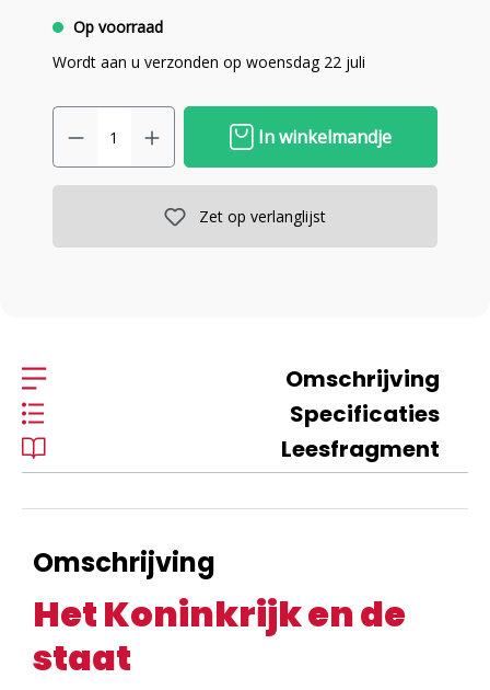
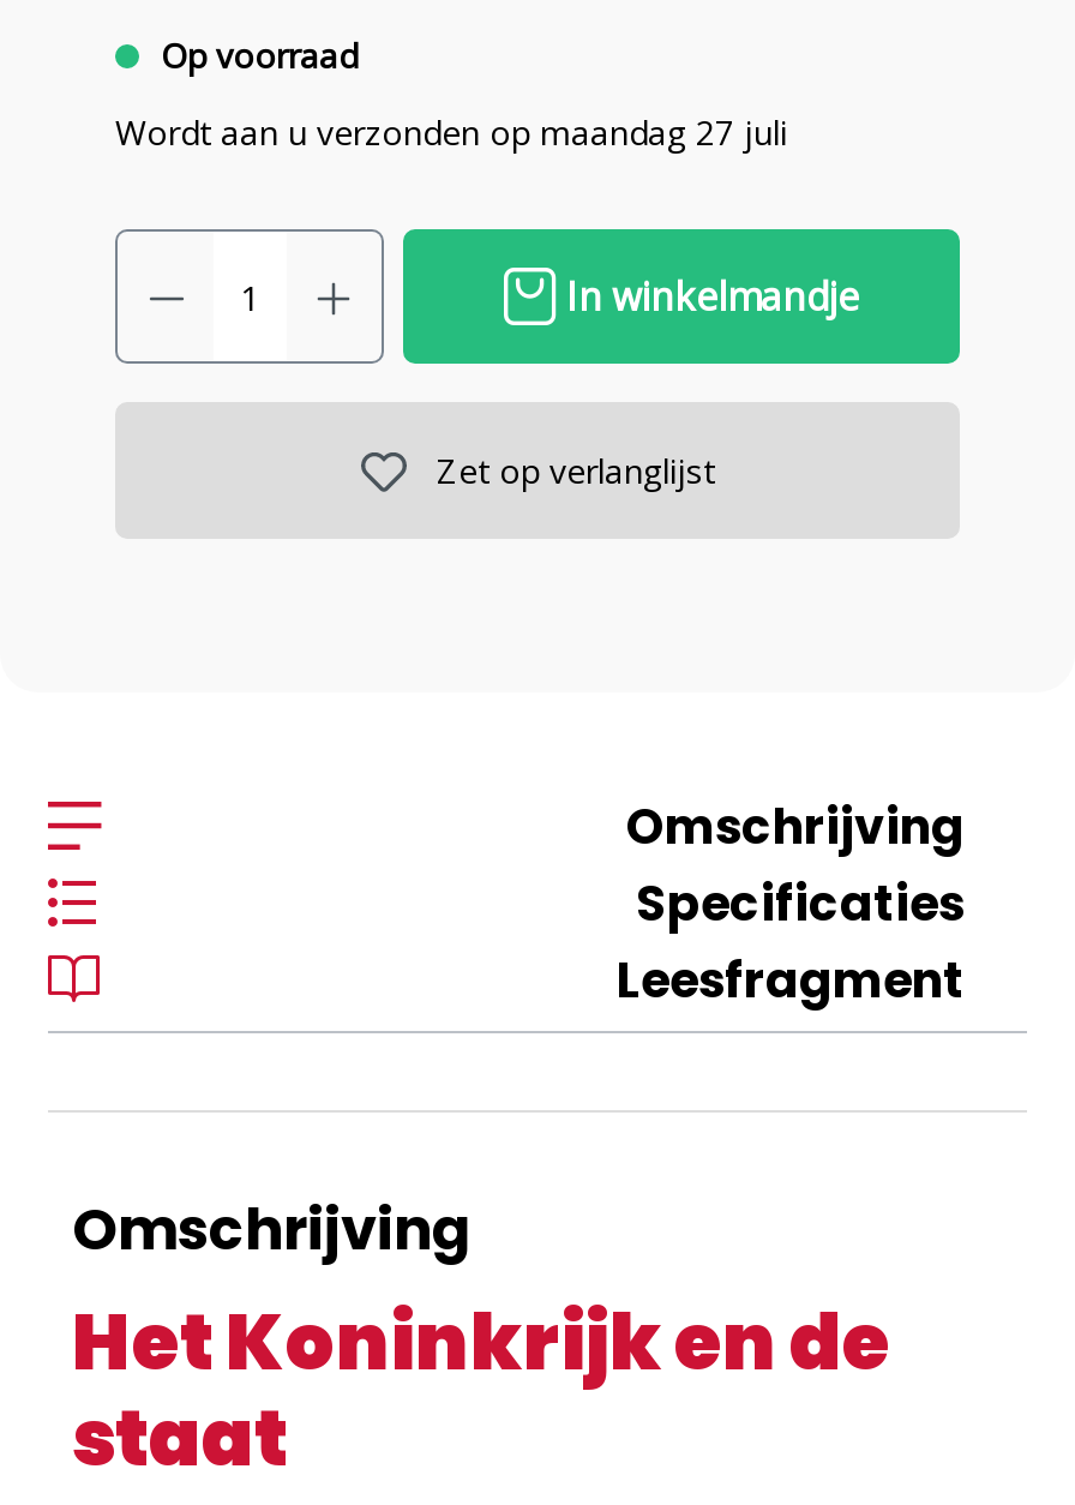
[52,51,365,72] Wordt aan u verzonden op woensdag 22 juli -> [115,109,787,155] Wordt aan u verzonden op maandag 27 juli

